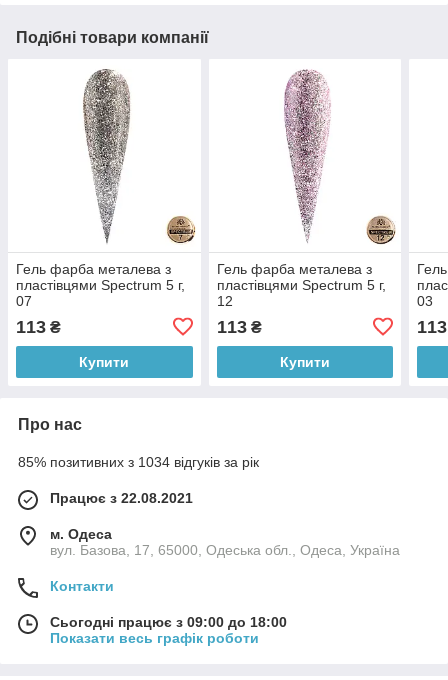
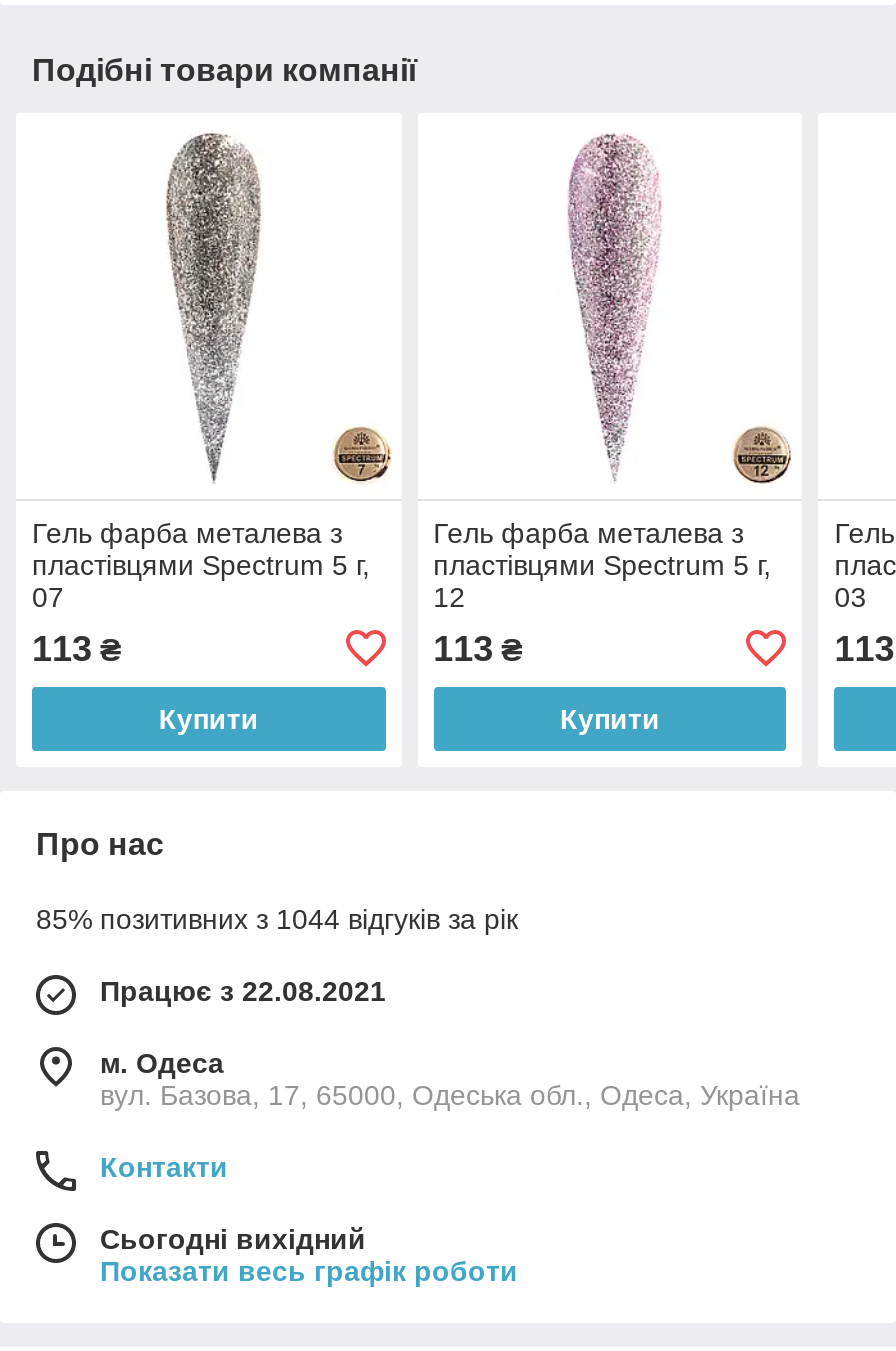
[18,454,259,470] 85% позитивних з 1034 відгуків за рік -> [36,903,518,935] 85% позитивних з 1044 відгуків за рік
[50,614,287,630] Сьогодні працює з 09:00 до 18:00 -> [100,1223,366,1255] Сьогодні вихідний

